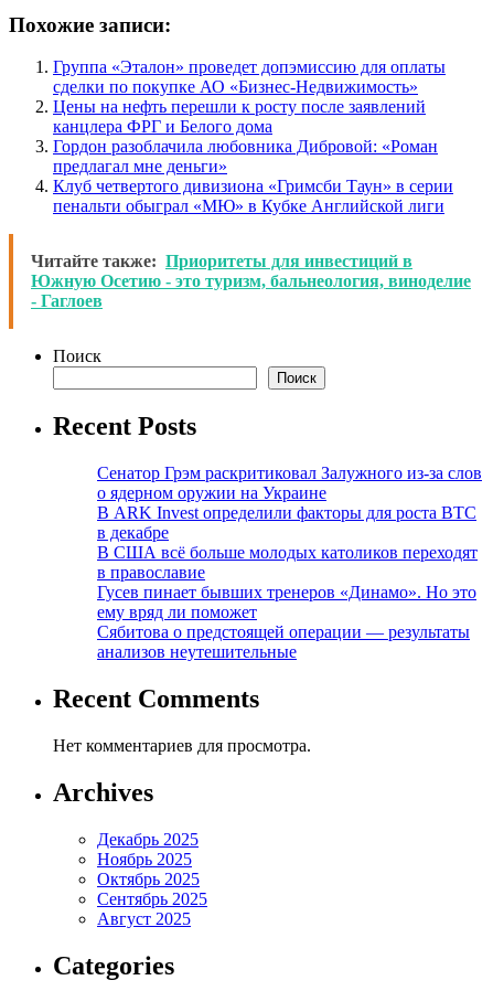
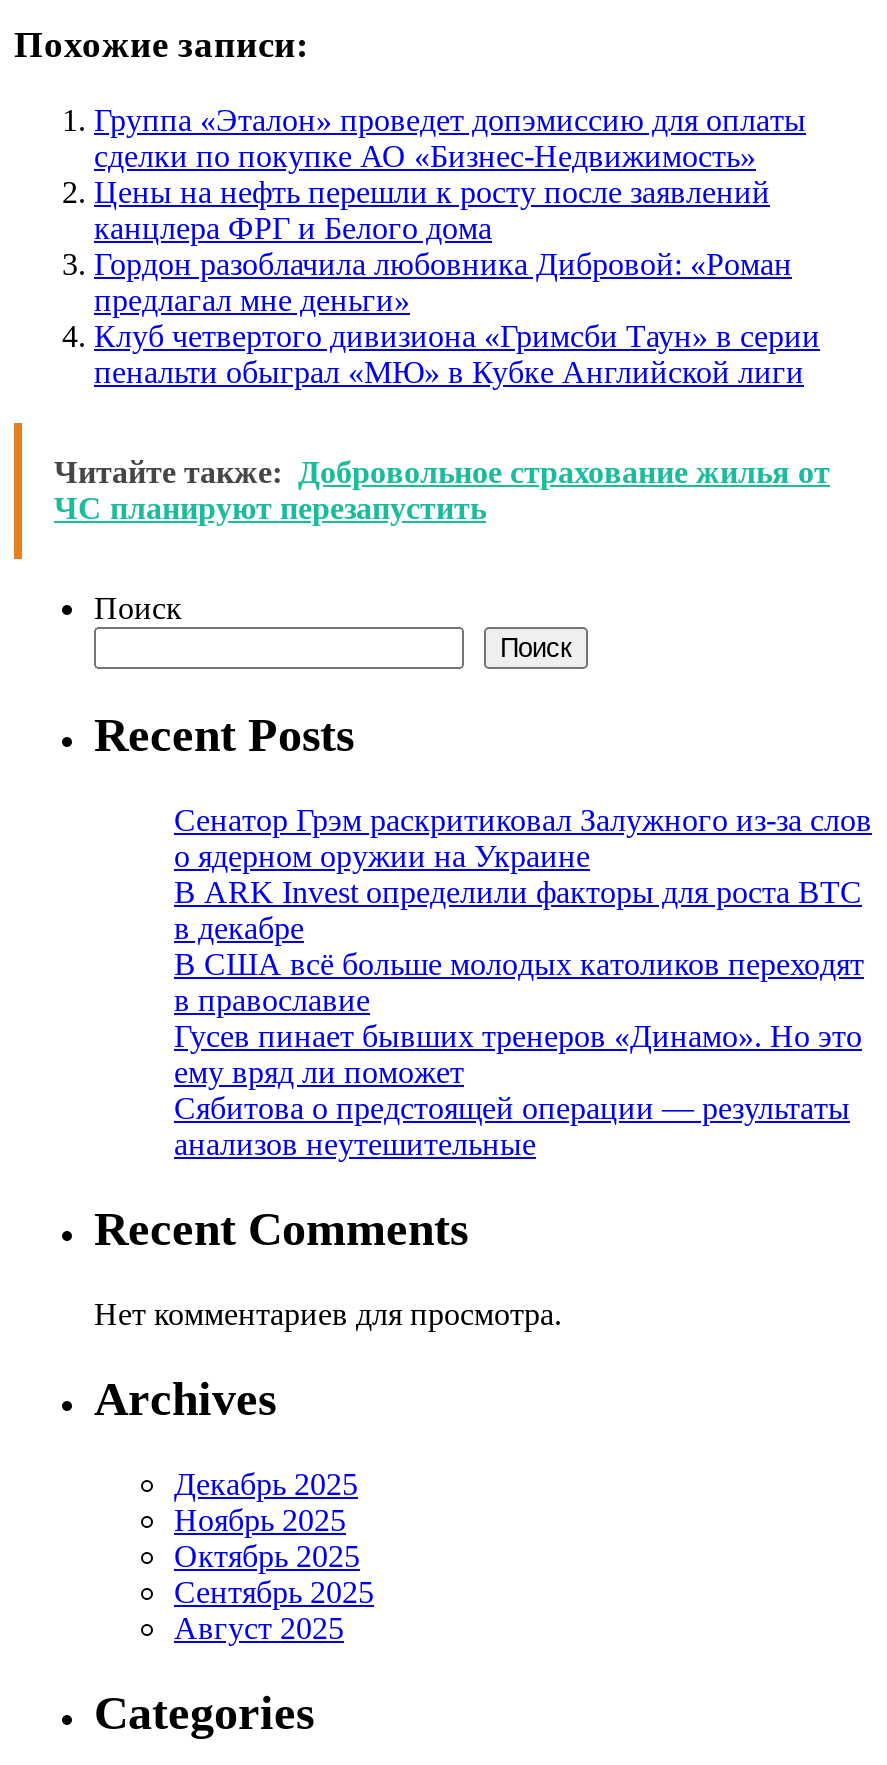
[31,252,471,310] Читайте также: Приоритеты для инвестиций в | Южную Осетию - это туризм, бальнеология, виноделие | - Гаглоев -> [54,455,830,525] Читайте также: Добровольное страхование жилья от | ЧС планируют перезапустить

